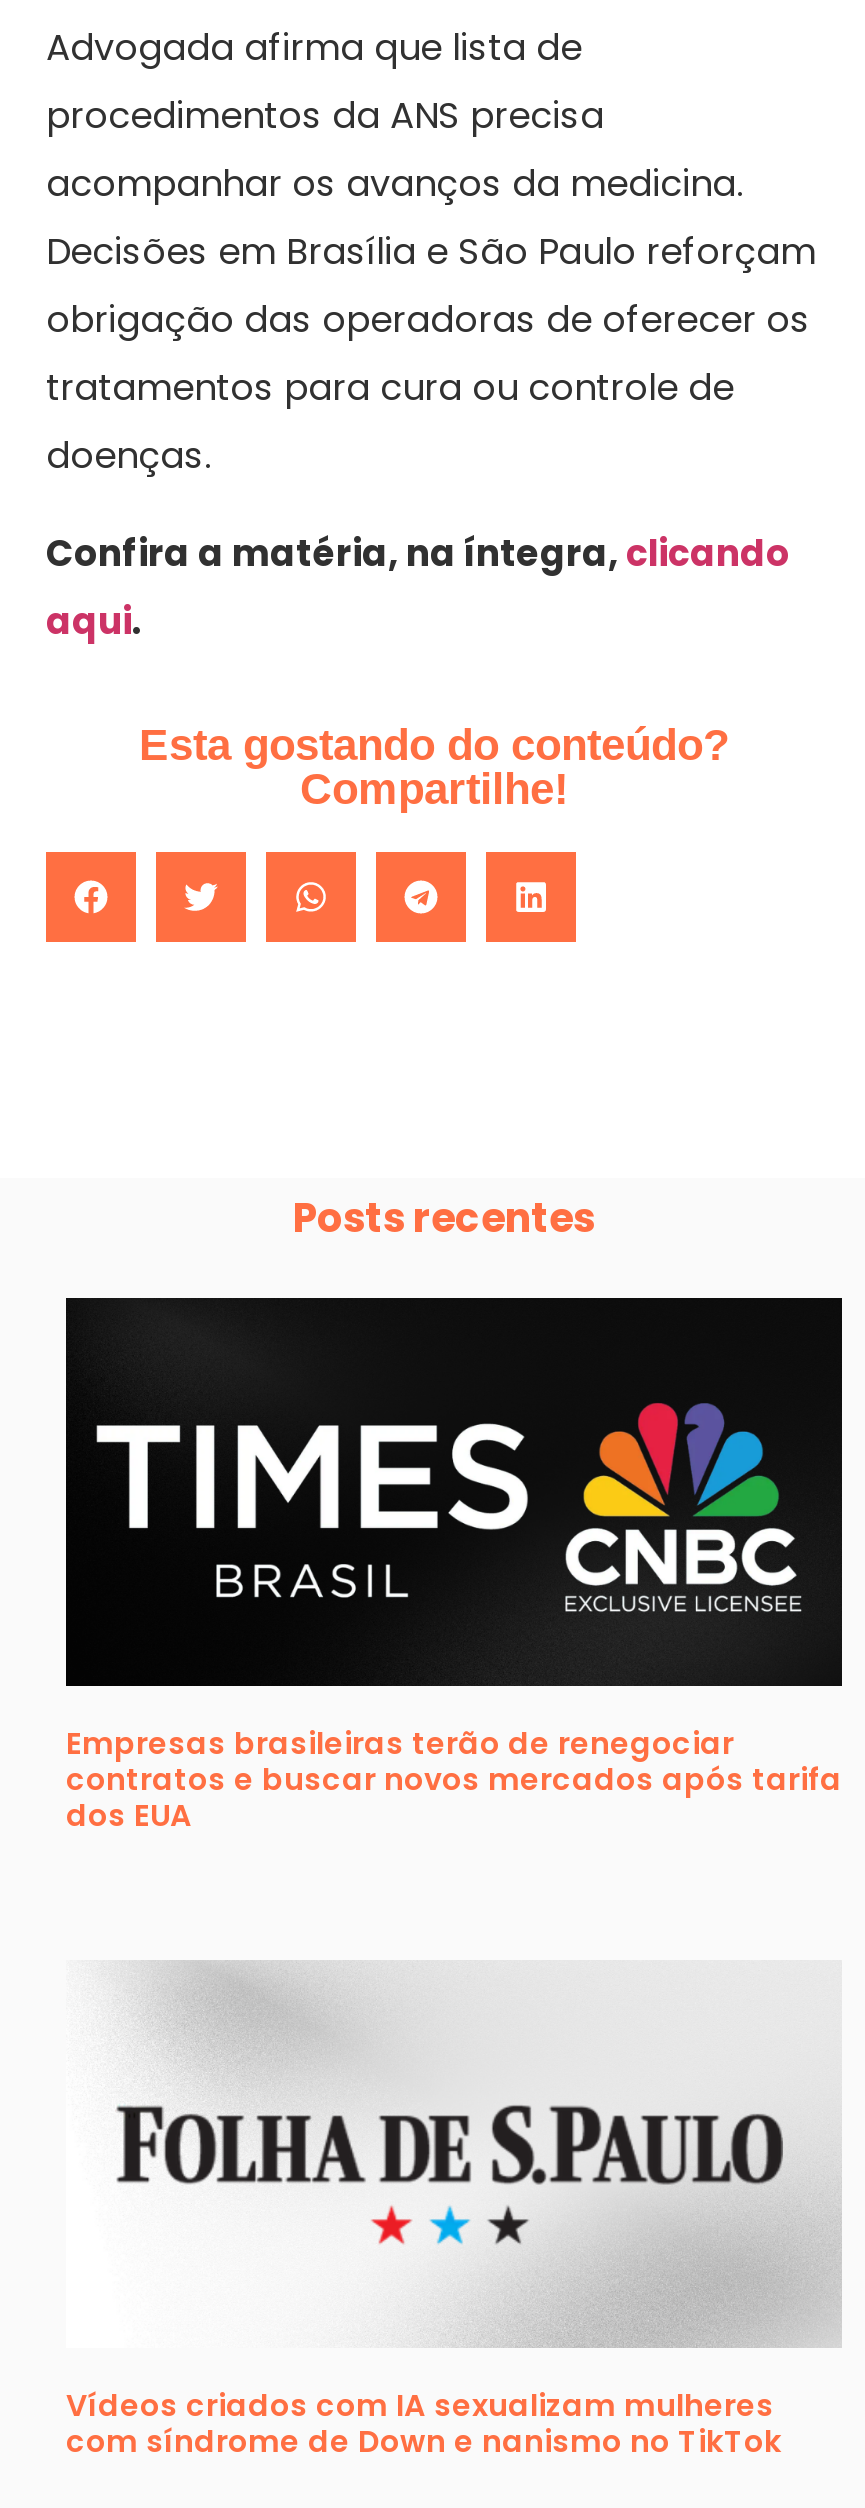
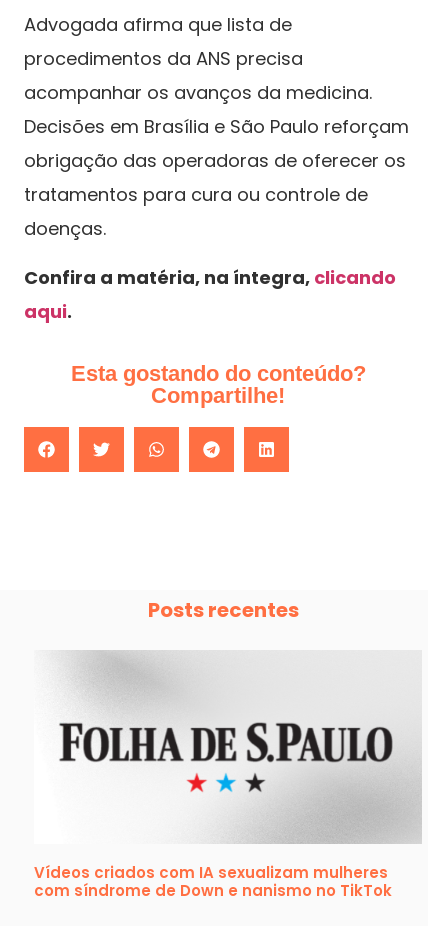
[64,1296,844,1836] [image] | Empresas brasileiras terão de renegociar | contratos e buscar novos mercados após tarifa | dos EUA -> none

